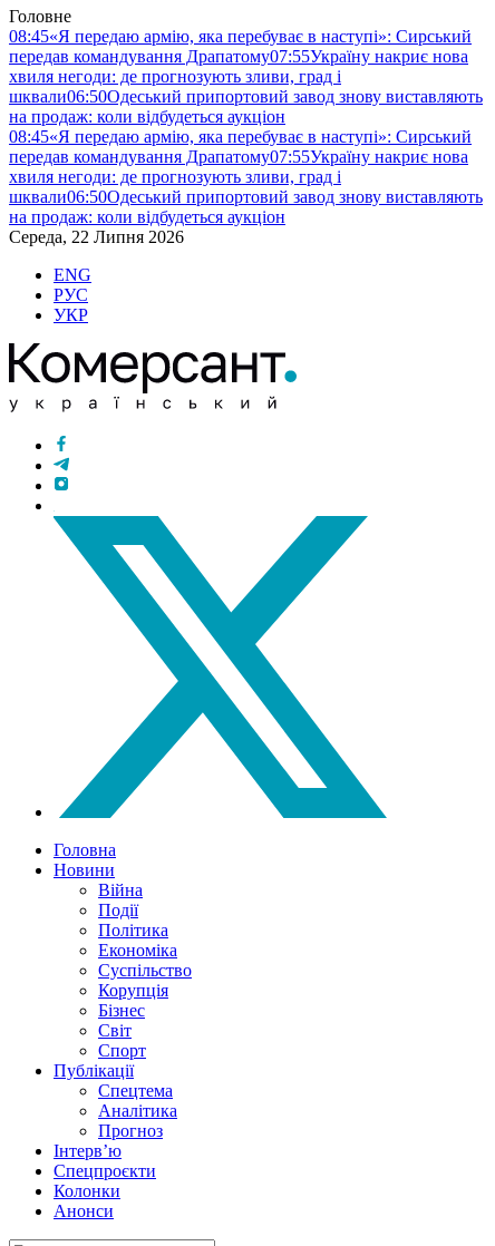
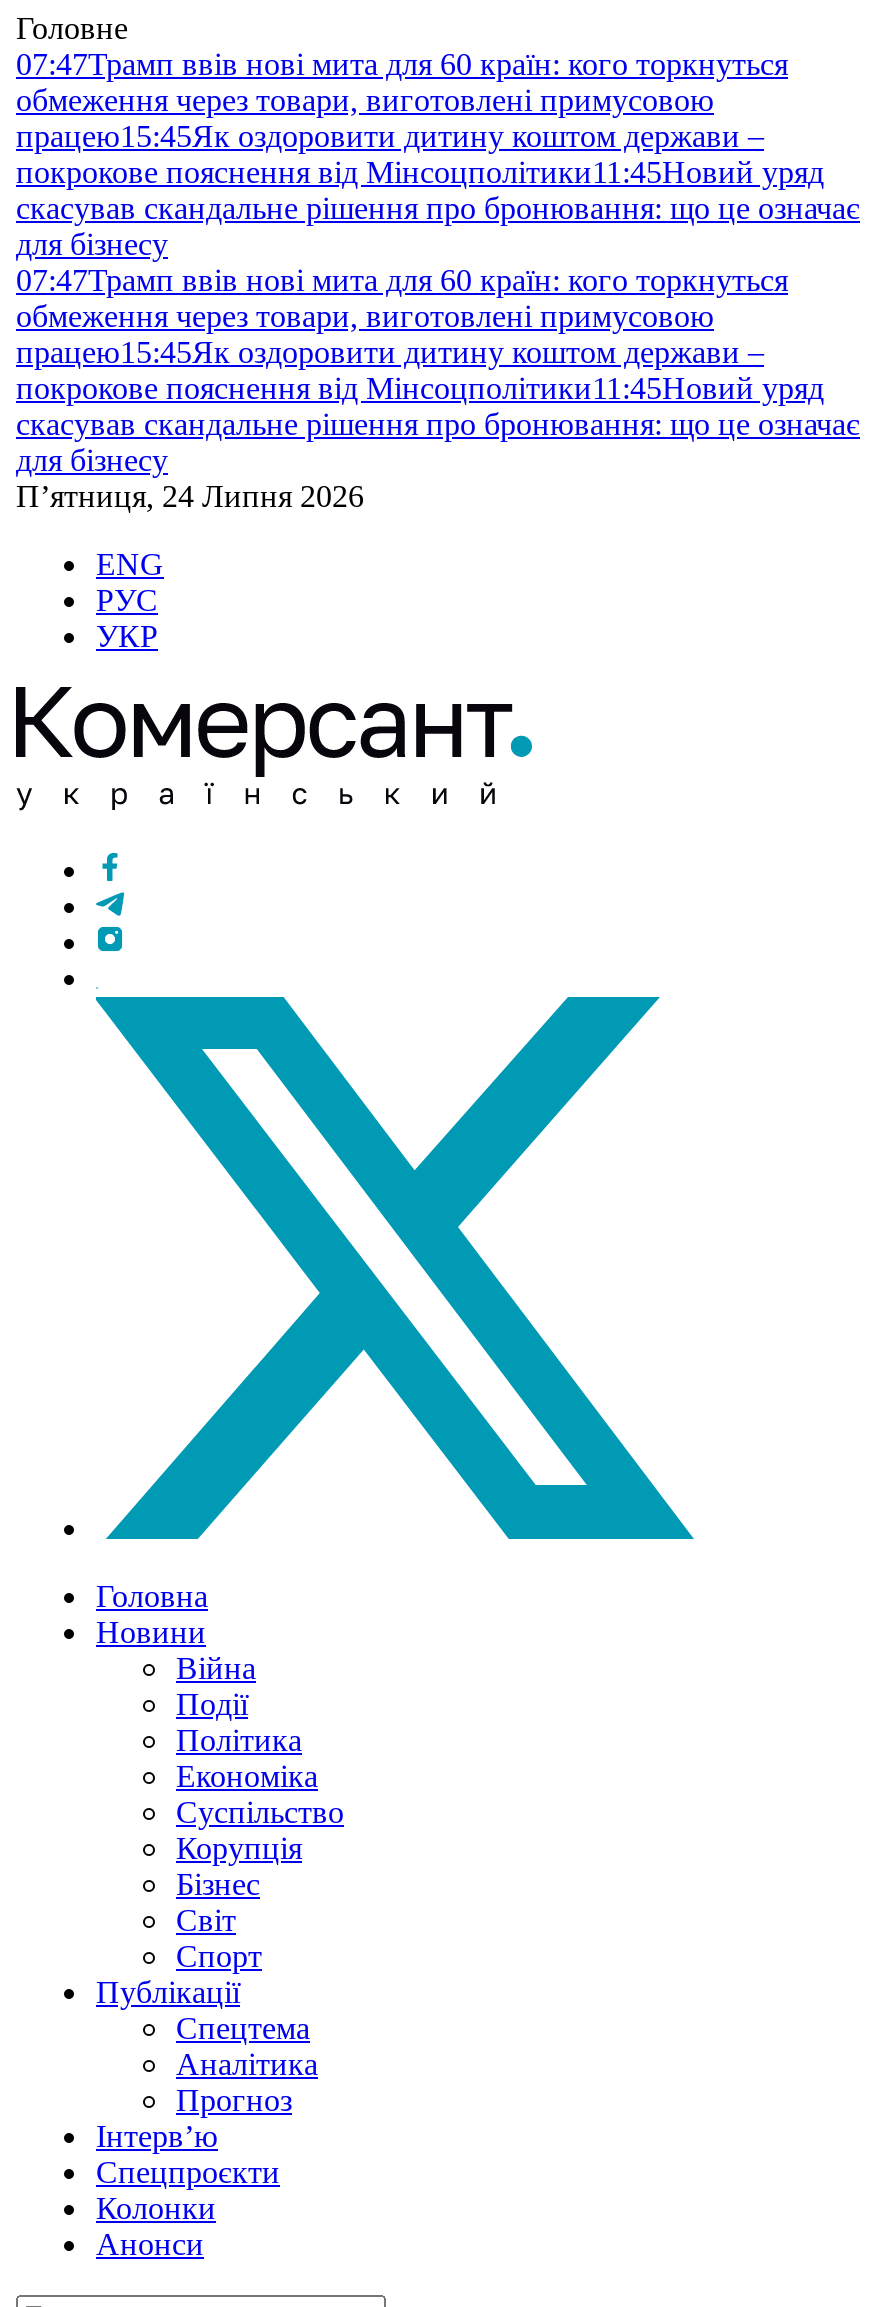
[9,27,483,246] 08:45«Я передаю армію, яка перебуває в наступі»: Сирський | передав командування Драпатому07:55Україну накриє нова | хвиля негоди: де прогнозують зливи, град і | шквали06:50Одеський припортовий завод знову виставляють | на продаж: коли відбудеться аукціон | 08:45«Я передаю армію, яка перебуває в наступі»: Сирський | передав командування Драпатому07:55Україну накриє нова | хвиля негоди: де прогнозують зливи, град і | шквали06:50Одеський припортовий завод знову виставляють | на продаж: коли відбудеться аукціон | Середа, 22 Липня 2026 -> [16,47,860,513] 07:47Трамп ввів нові мита для 60 країн: кого торкнуться | обмеження через товари, виготовлені примусовою | працею15:45Як оздоровити дитину коштом держави – | покрокове пояснення від Мінсоцполітики11:45Новий уряд | скасував скандальне рішення про бронювання: що це означає | для бізнесу | 07:47Трамп ввів нові мита для 60 країн: кого торкнуться | обмеження через товари, виготовлені примусовою | працею15:45Як оздоровити дитину коштом держави – | покрокове пояснення від Мінсоцполітики11:45Новий уряд | скасував скандальне рішення про бронювання: що це означає | для бізнесу | П’ятниця, 24 Липня 2026

